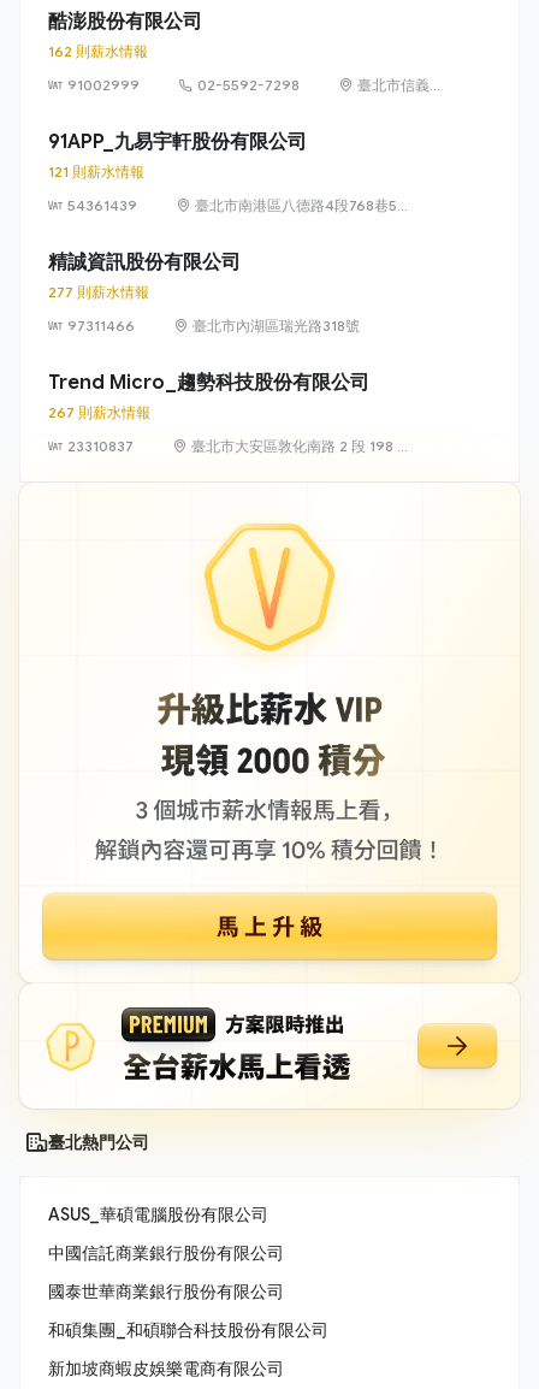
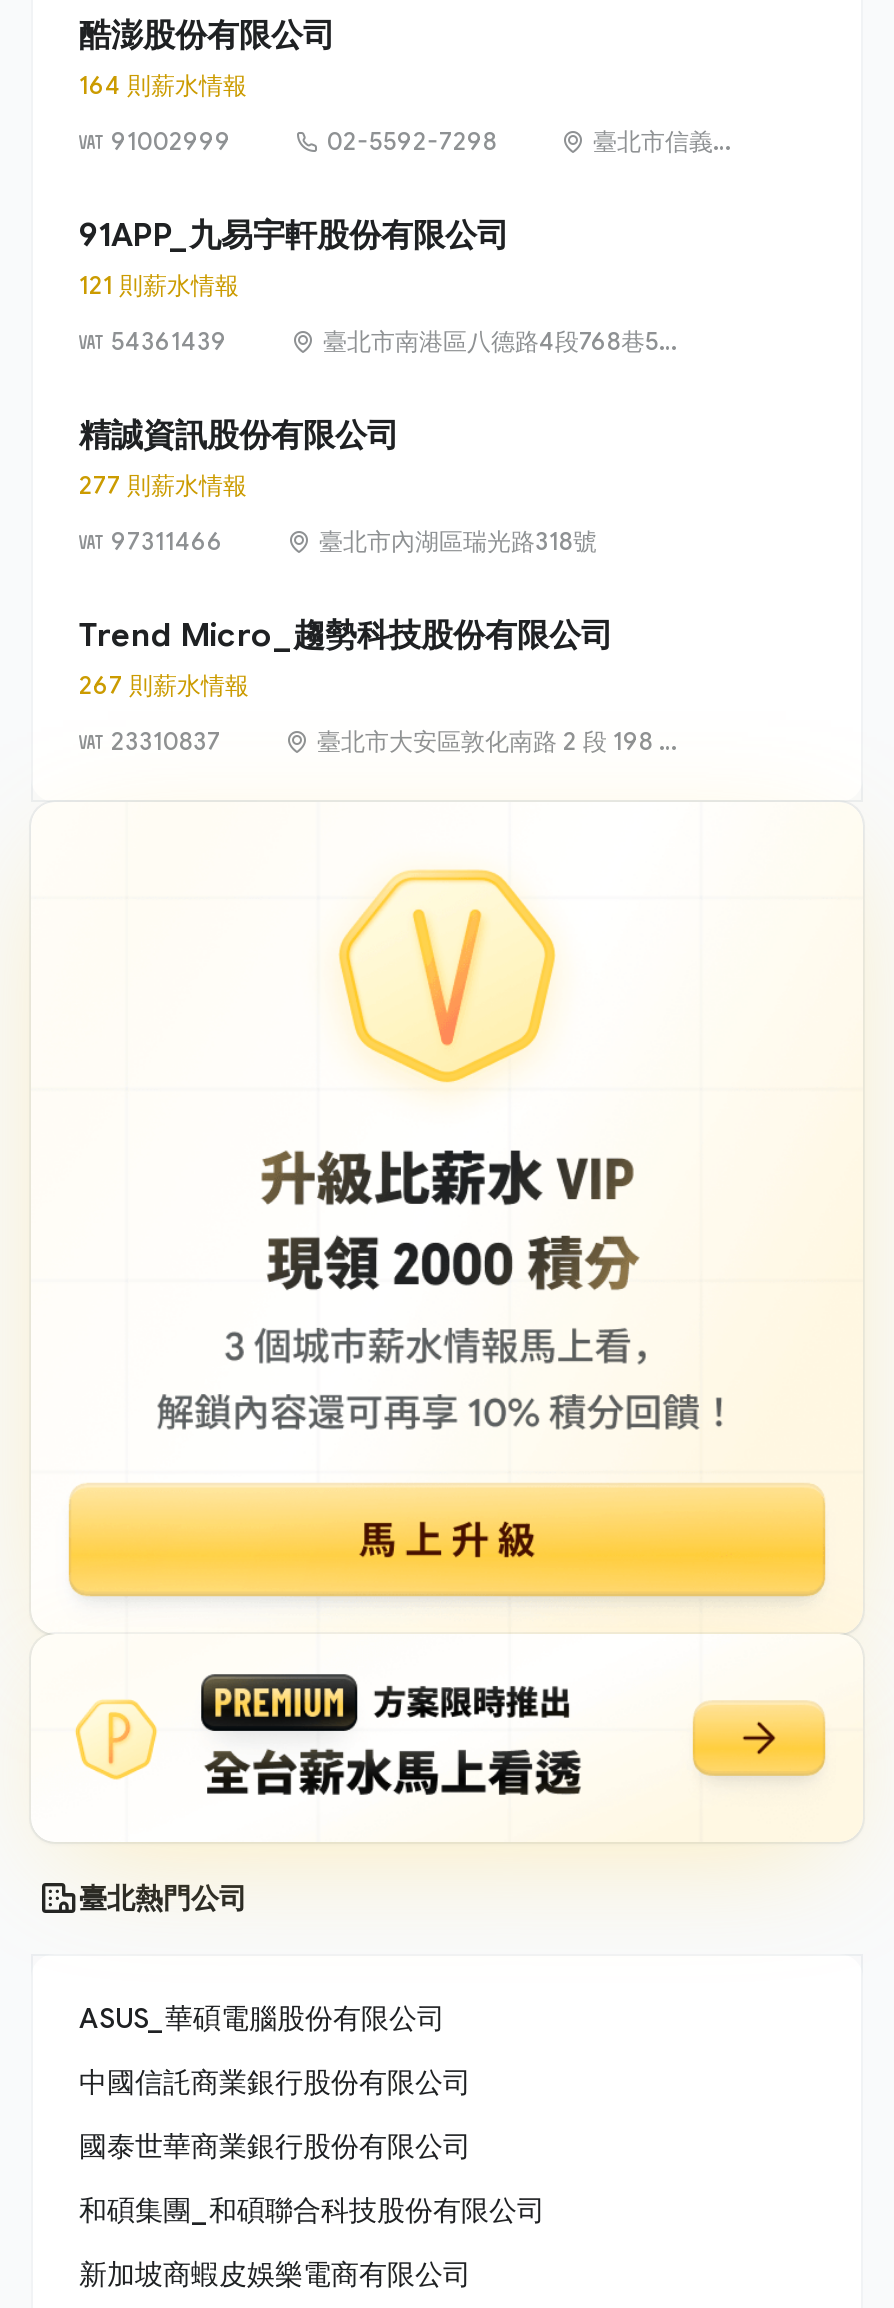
[48,42,148,60] 162 則薪水情報 -> [79,70,247,100] 164 則薪水情報

